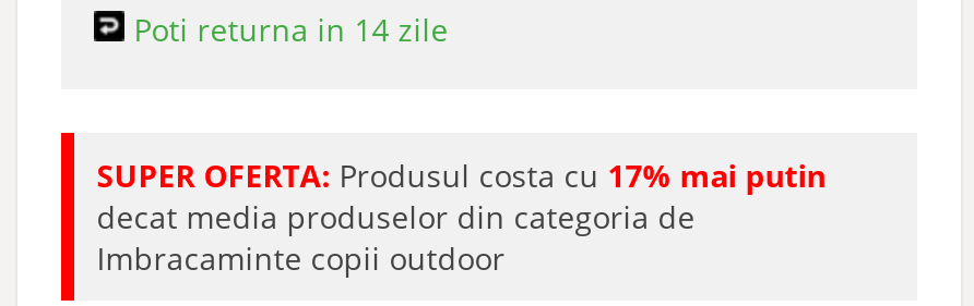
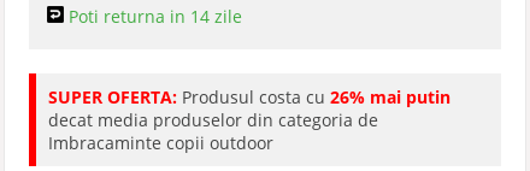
[97,155,826,196] SUPER OFERTA: Produsul costa cu 17% mai putin -> [48,85,451,108] SUPER OFERTA: Produsul costa cu 26% mai putin

